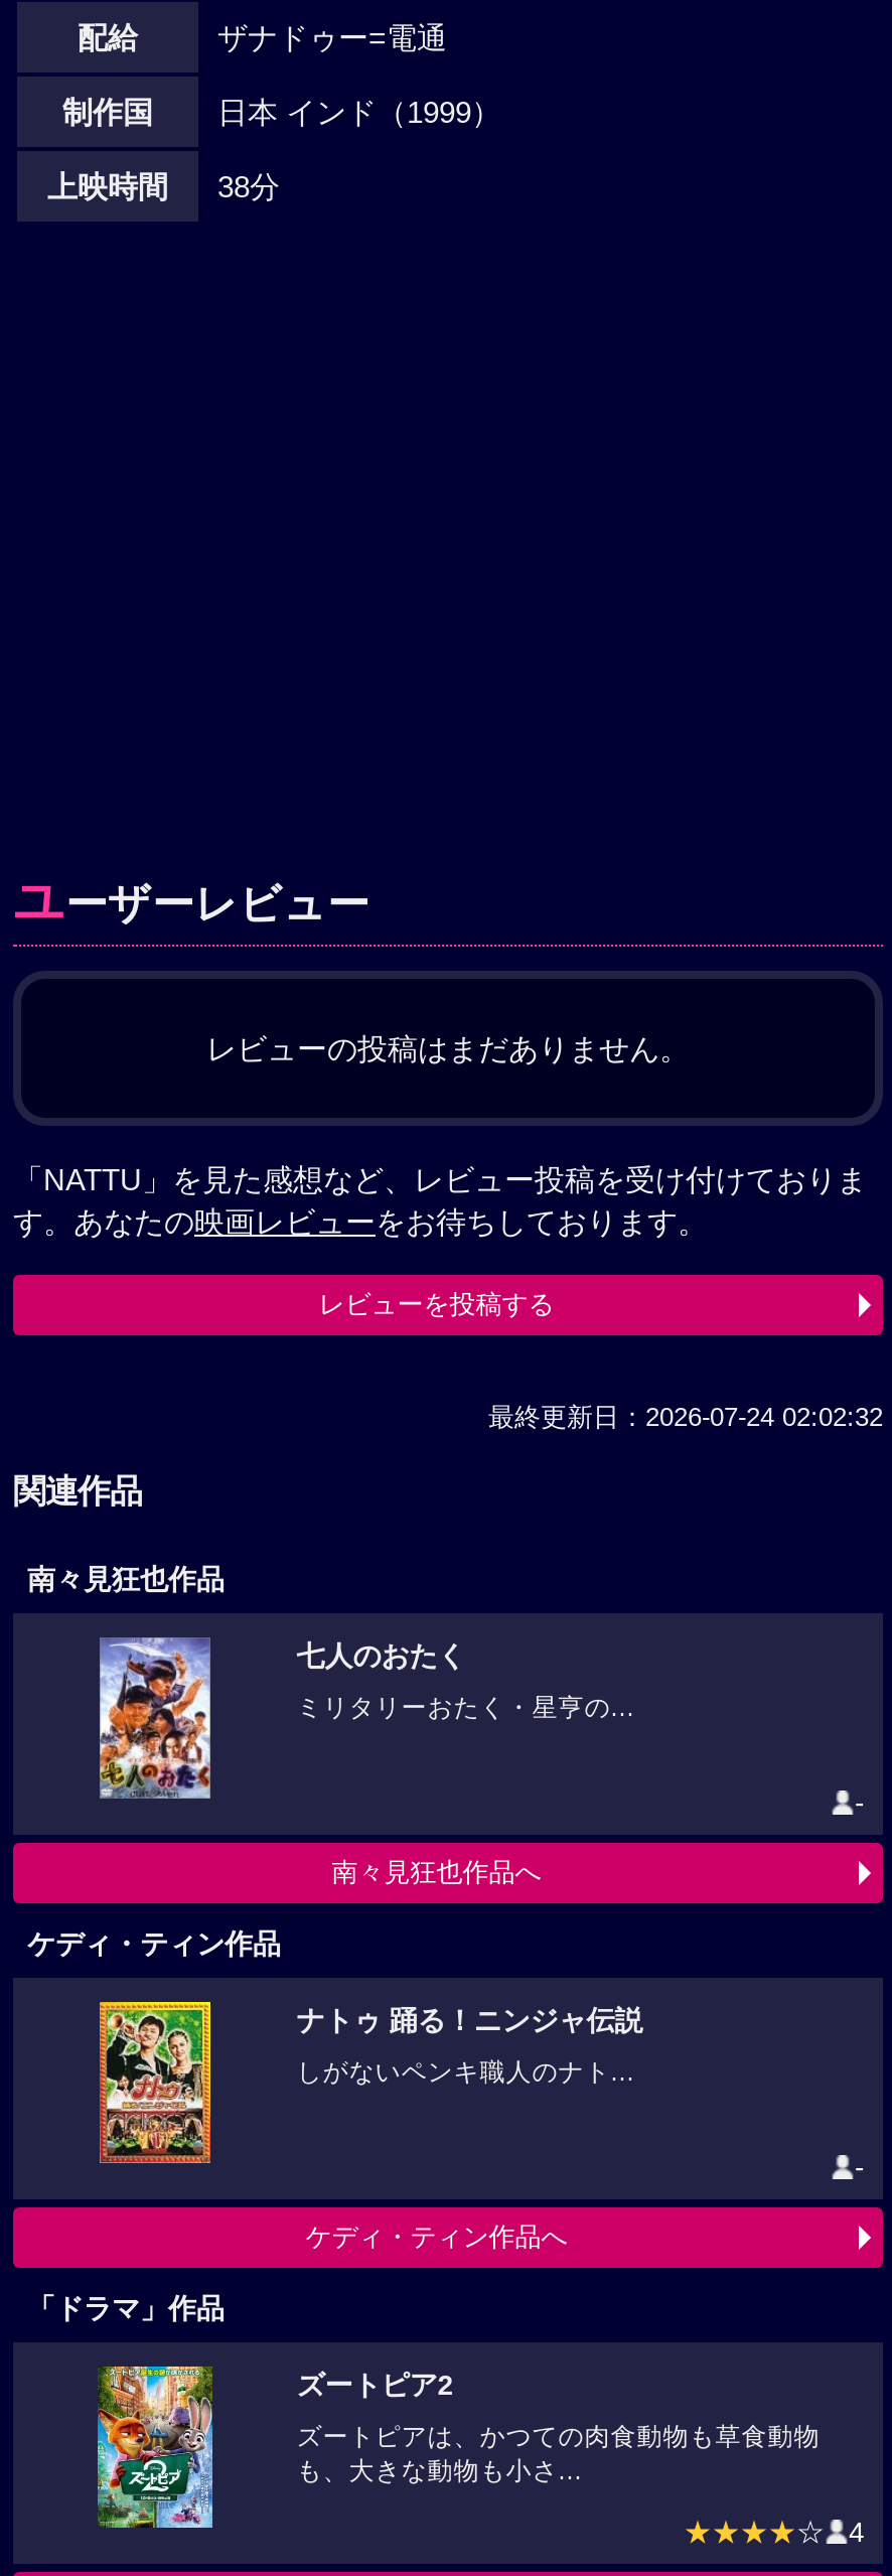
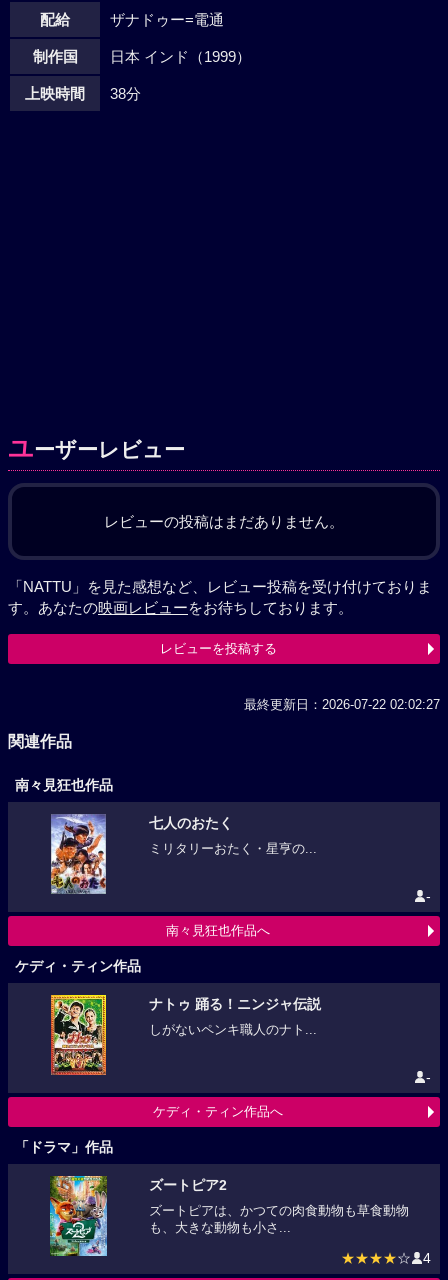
[488,1402,883,1432] 最終更新日：2026-07-24 02:02:32 -> [244,697,440,712] 最終更新日：2026-07-22 02:02:27

